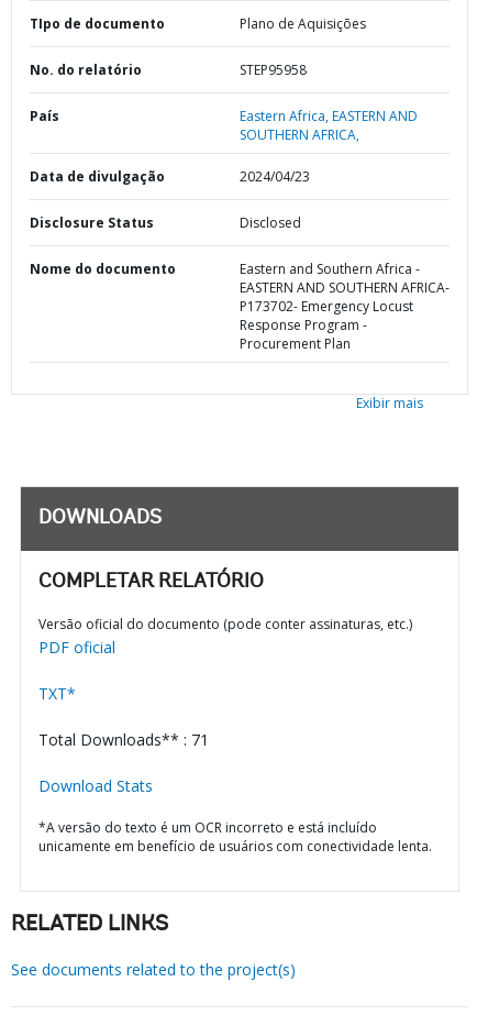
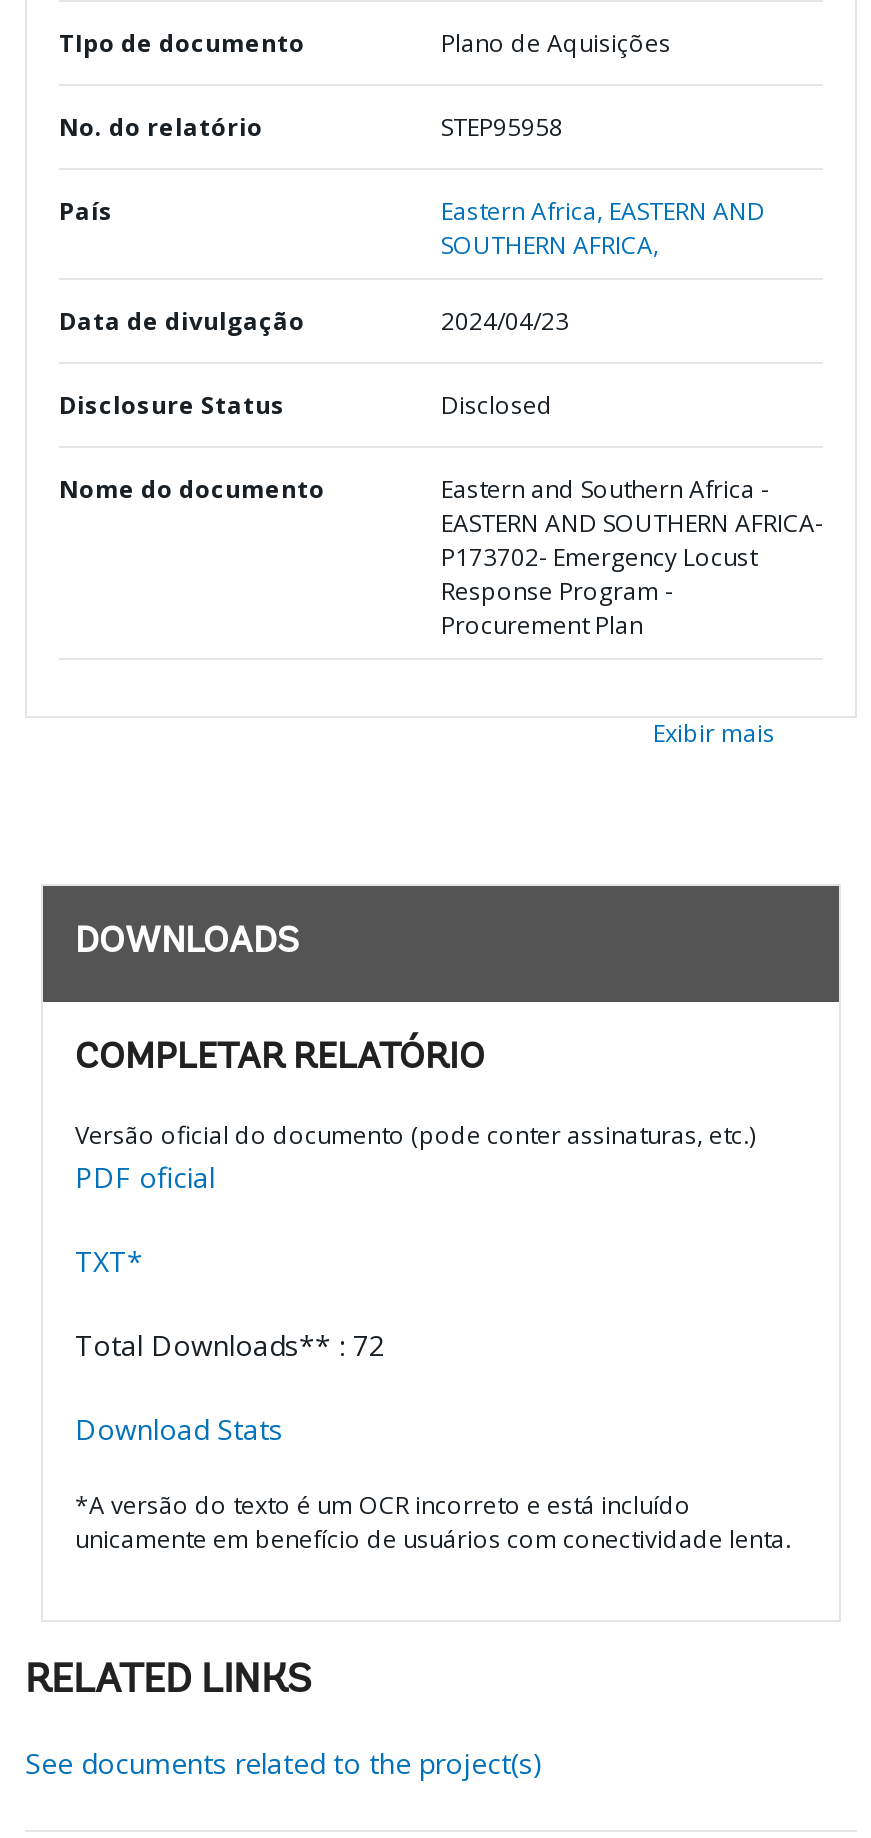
[38,729,209,750] Total Downloads** : 71 -> [75,1326,385,1364] Total Downloads** : 72

